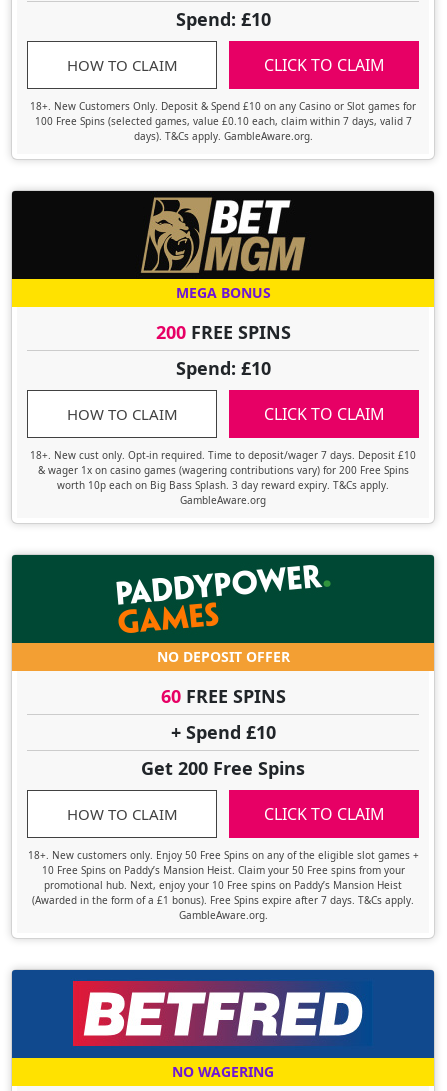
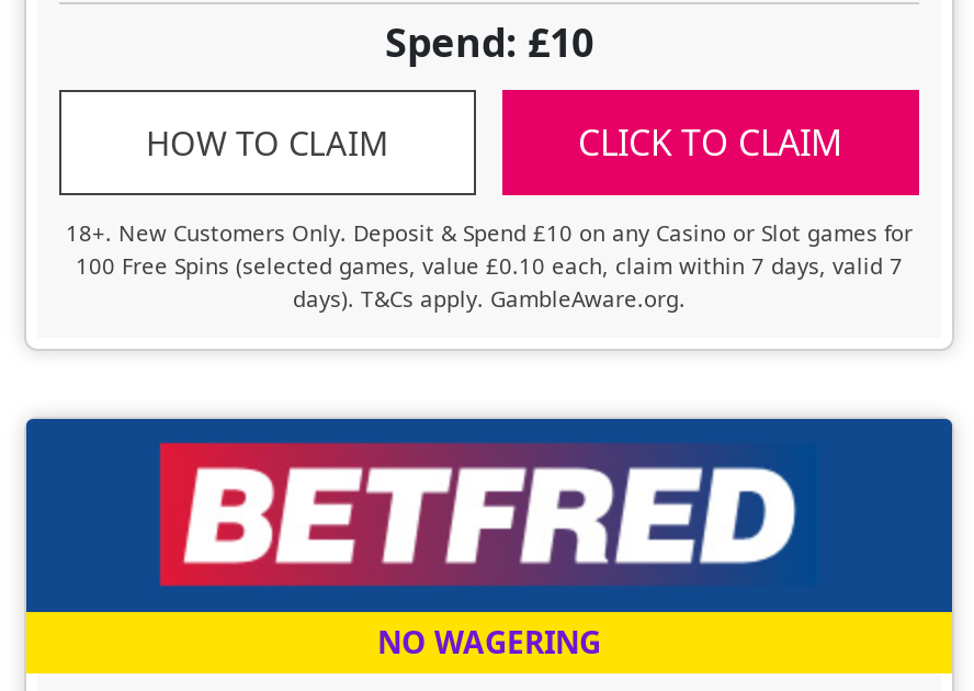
[11,190,435,507] [image] | MEGA BONUS | 200 FREE SPINS | Spend: £10 | CLICK TO CLAIM | HOW TO CLAIM | 18+. New cust only. Opt-in required. Time to deposit/wager 7 days. Deposit £10 | & wager 1x on casino games (wagering contributions vary) for 200 Free Spins | worth 10p each on Big Bass Splash. 3 day reward expiry. T&Cs apply. | GambleAware.org -> none
[11,553,435,922] [image] | NO DEPOSIT OFFER | 60 FREE SPINS | + Spend £10 | Get 200 Free Spins | CLICK TO CLAIM | HOW TO CLAIM | 18+. New customers only. Enjoy 50 Free Spins on any of the eligible slot games + | 10 Free Spins on Paddy’s Mansion Heist. Claim your 50 Free spins from your | promotional hub. Next, enjoy your 10 Free spins on Paddy’s Mansion Heist | (Awarded in the form of a £1 bonus). Free Spins expire after 7 days. T&Cs apply. | GambleAware.org. -> none

